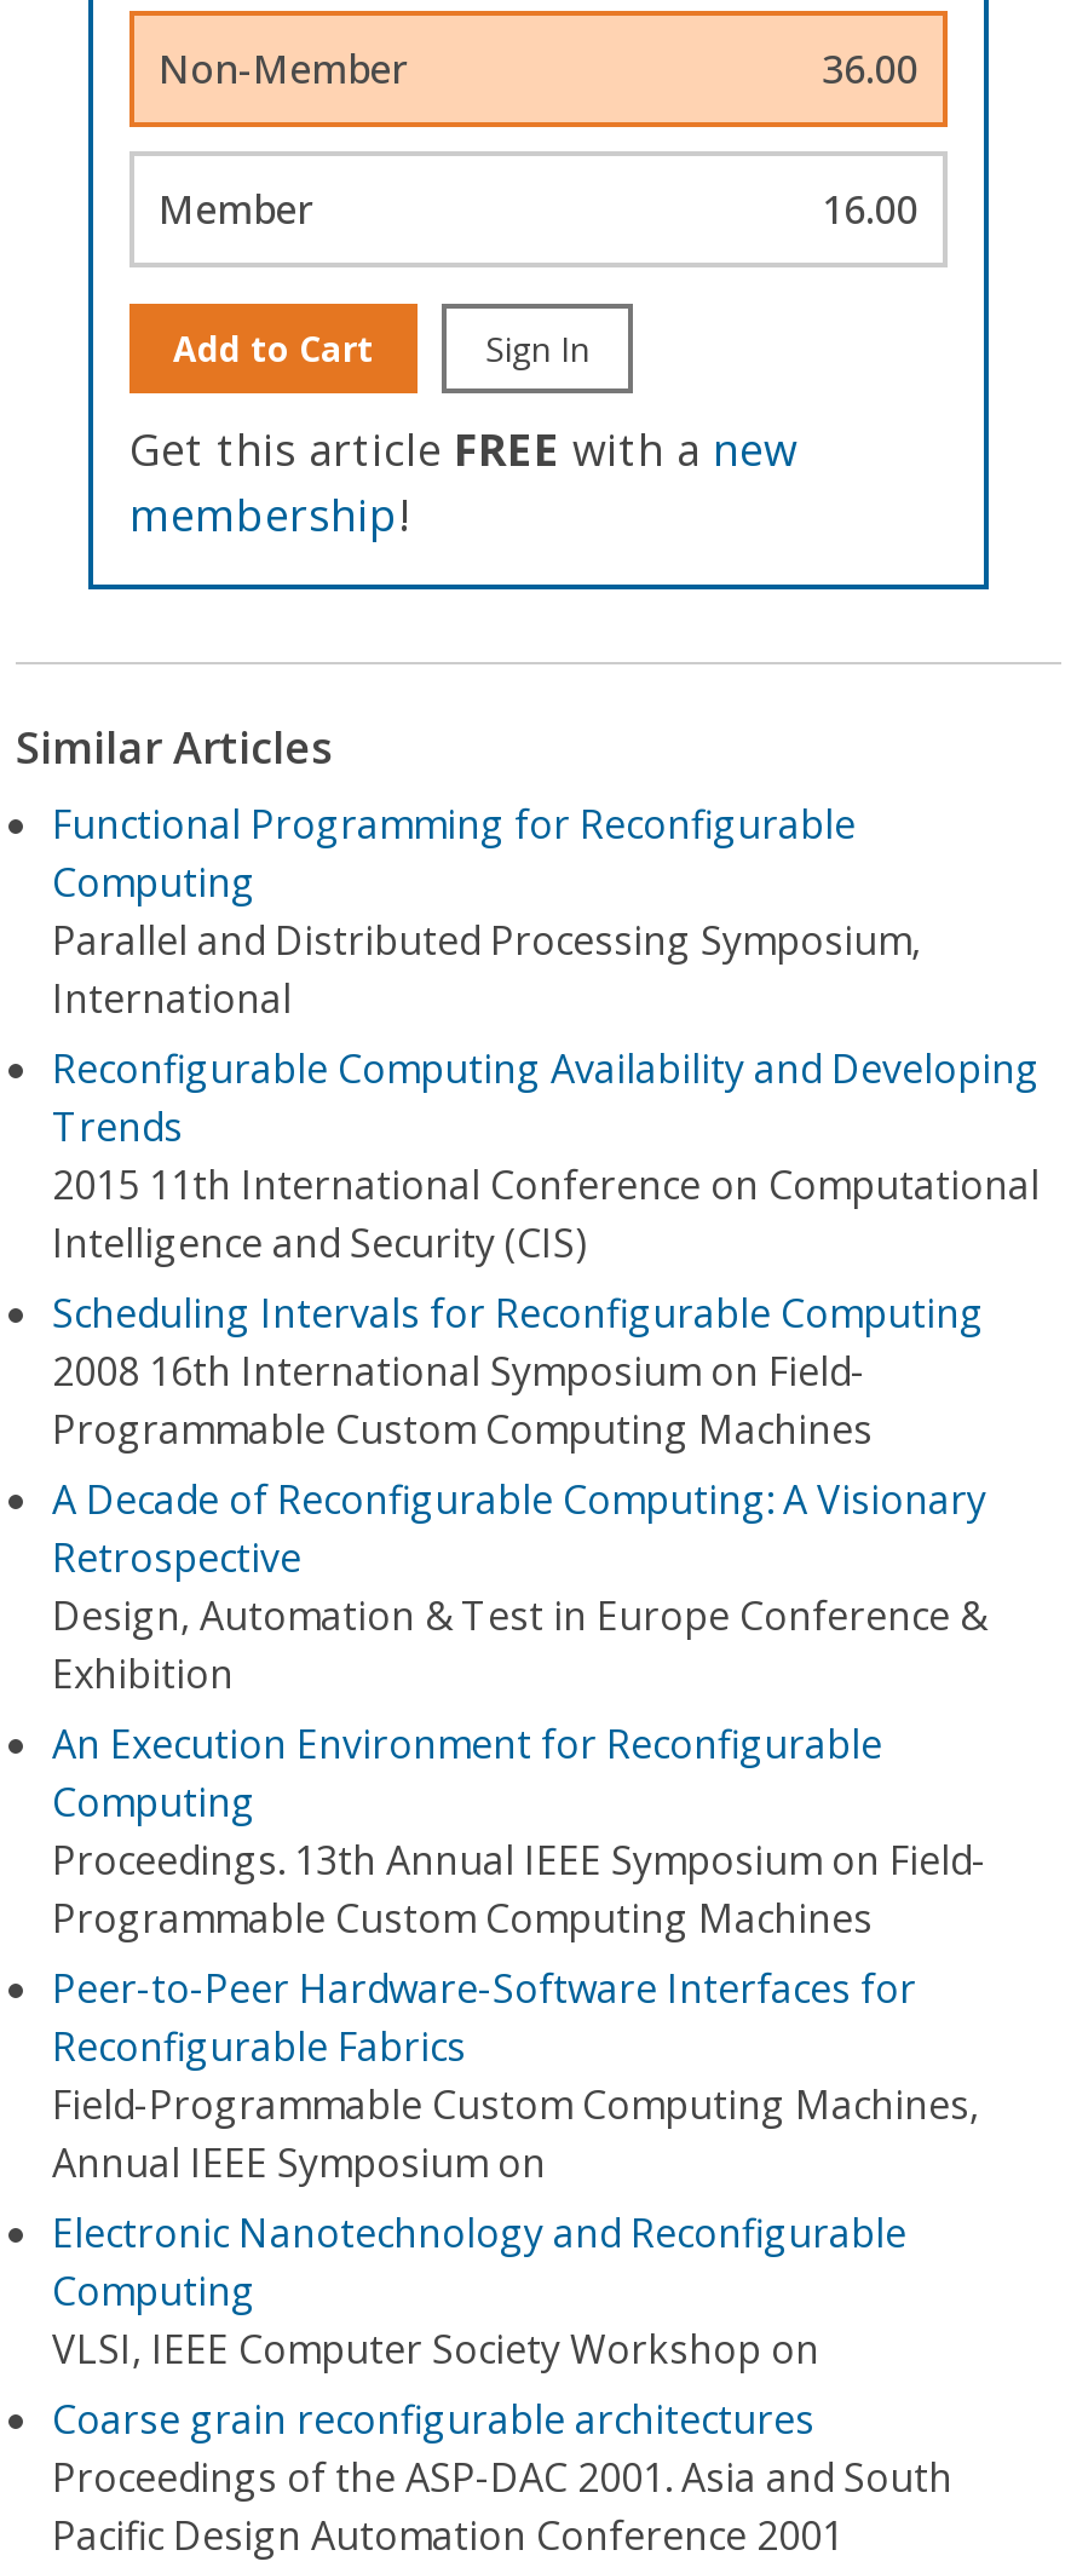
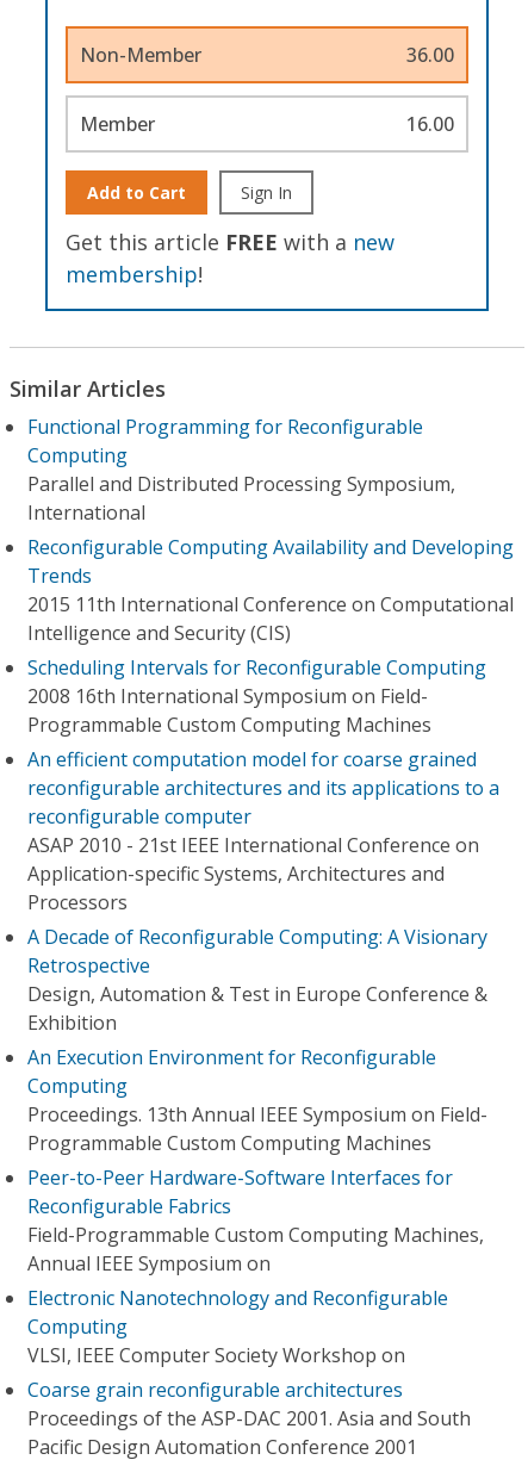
none -> [27,746,499,915] An efficient computation model for coarse grained | reconfigurable architectures and its applications to a | reconfigurable computer | ASAP 2010 - 21st IEEE International Conference on | Application-specific Systems, Architectures and | Processors

